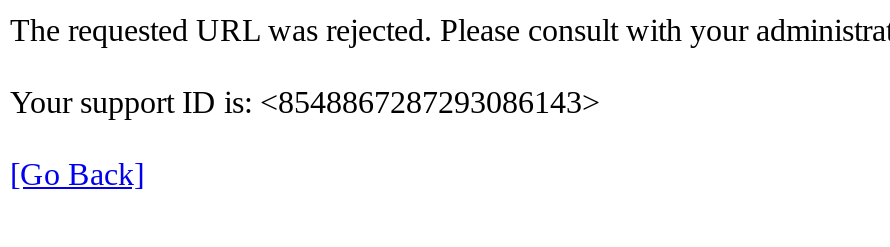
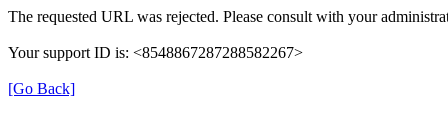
[10,85,600,119] Your support ID is: <8548867287293086143> -> [8,44,303,61] Your support ID is: <8548867287288582267>

